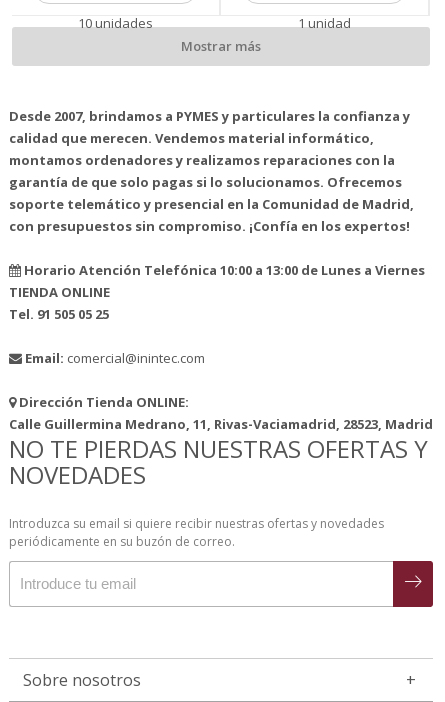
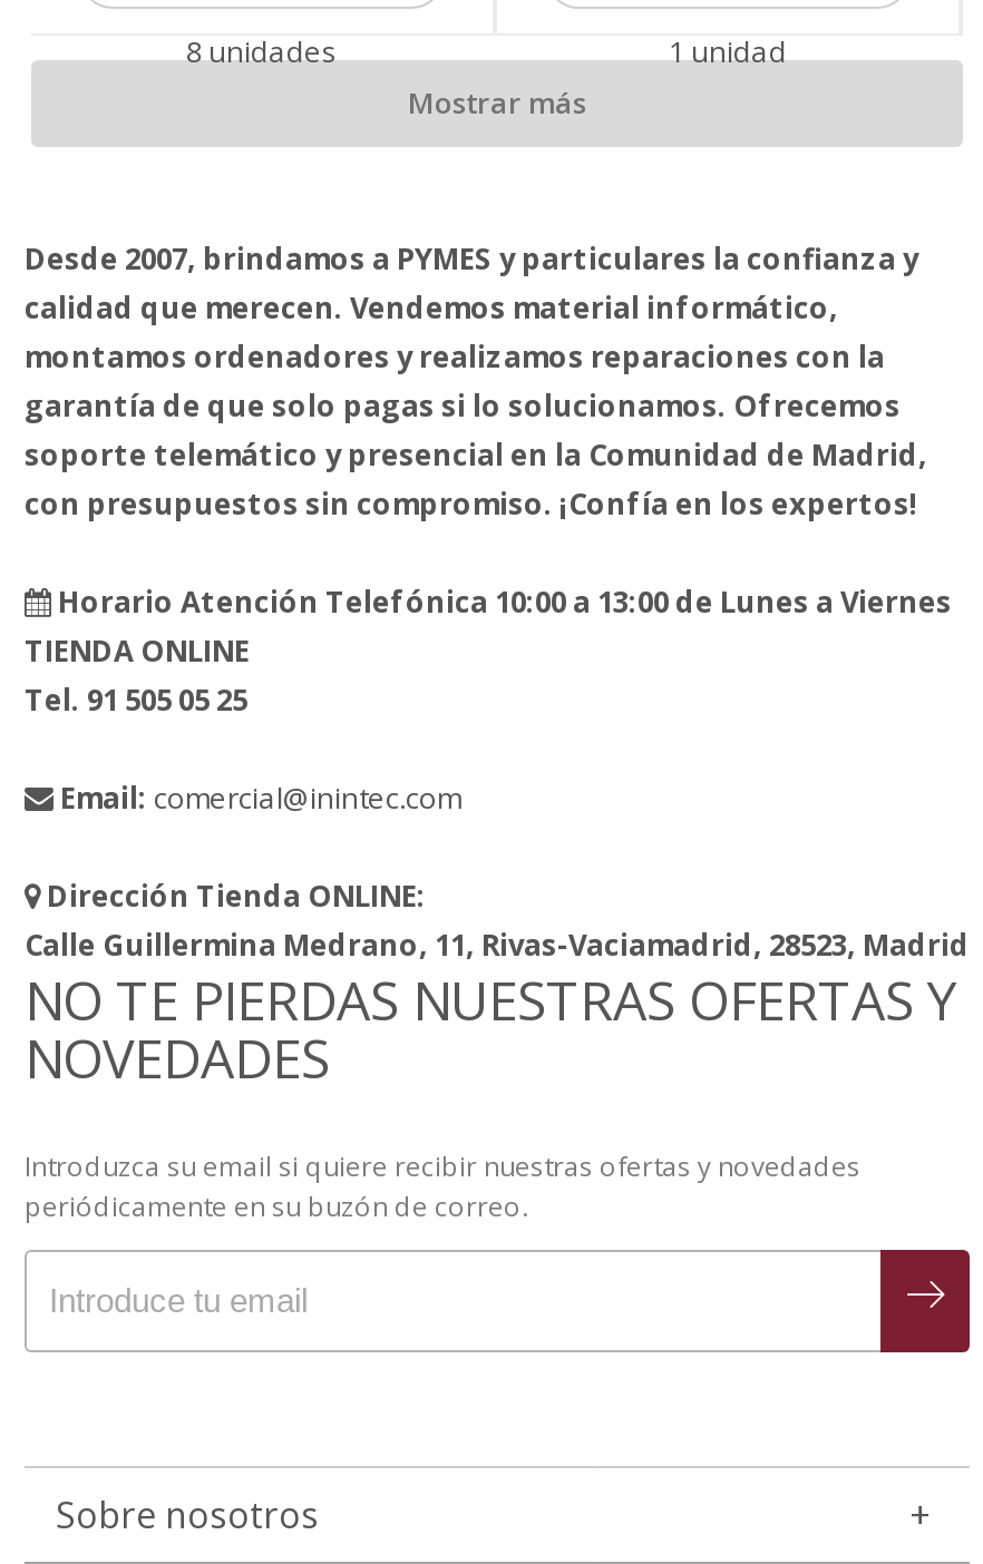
[78,14,153,32] 10 unidades -> [186,31,338,71] 8 unidades

